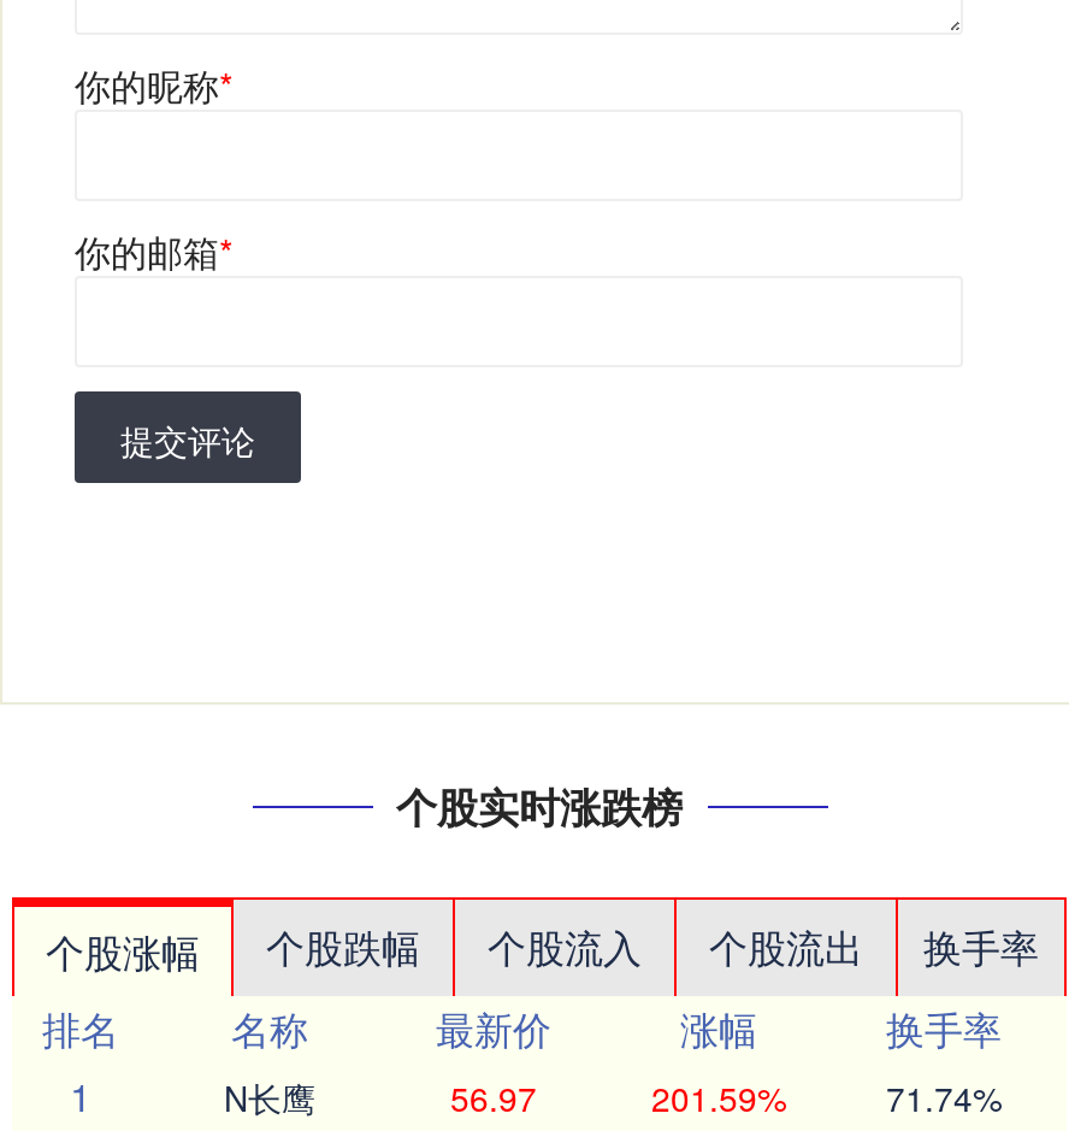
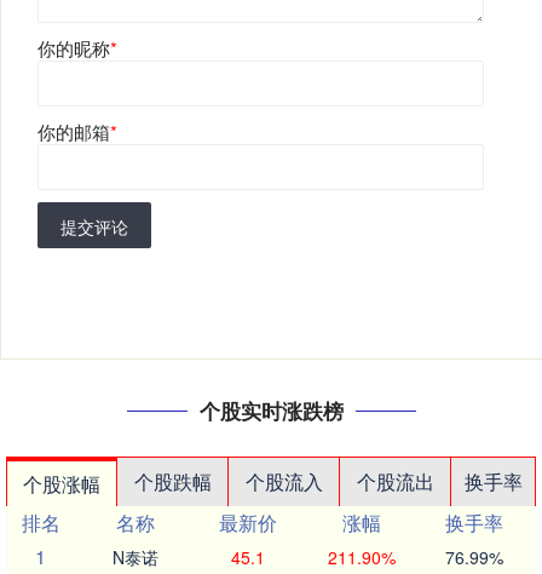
[224,1073,315,1121] N长鹰 -> [113,545,158,569] N泰诺
[450,1073,537,1121] 56.97 -> [231,545,265,569] 45.1
[651,1073,786,1121] 201.59% -> [327,545,395,569] 211.90%
[886,1073,1002,1121] 71.74% -> [445,545,503,569] 76.99%

